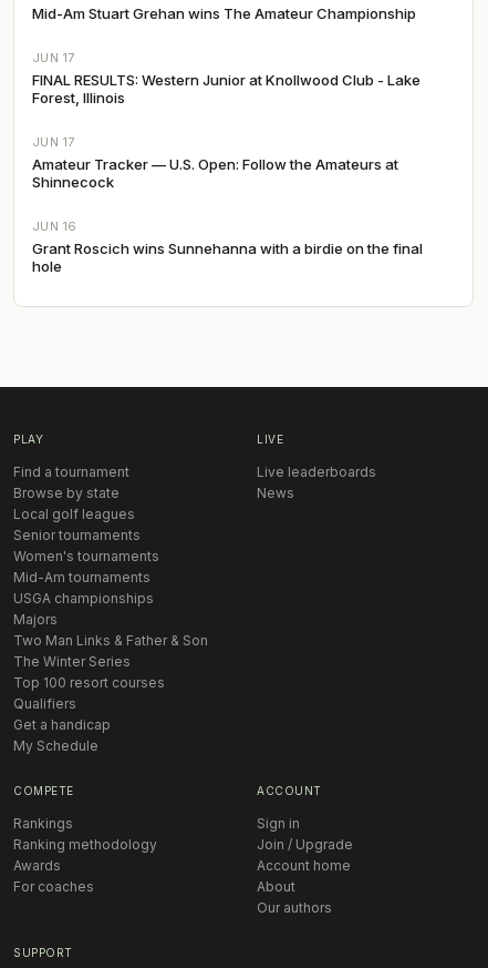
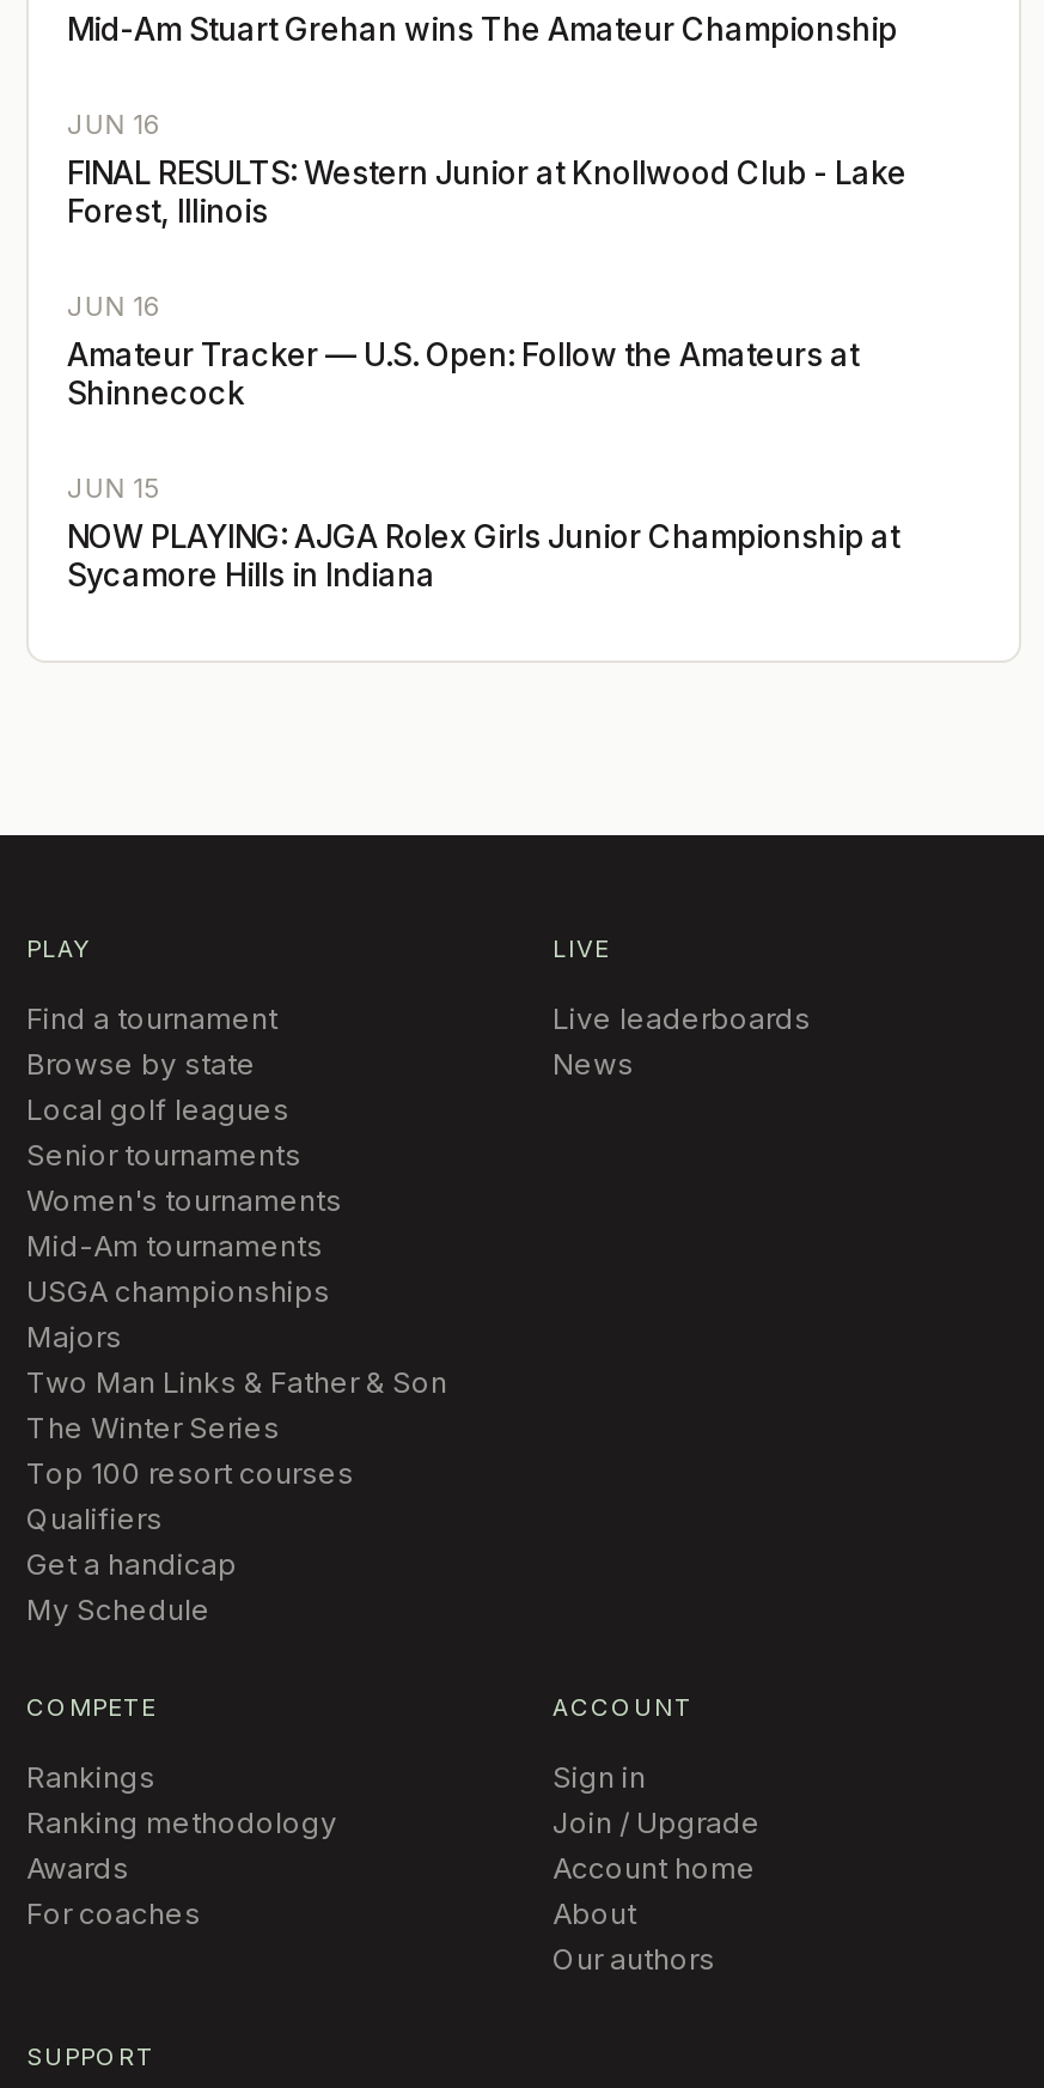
[32,49,75,65] JUN 17 -> [67,106,164,140] JUN 16
[32,134,75,149] JUN 17 -> [67,288,164,322] JUN 16
[32,218,423,274] JUN 16 | Grant Roscich wins Sunnehanna with a birdie on the final | hole -> [67,470,899,592] JUN 15 | NOW PLAYING: AJGA Rolex Girls Junior Championship at | Sycamore Hills in Indiana

